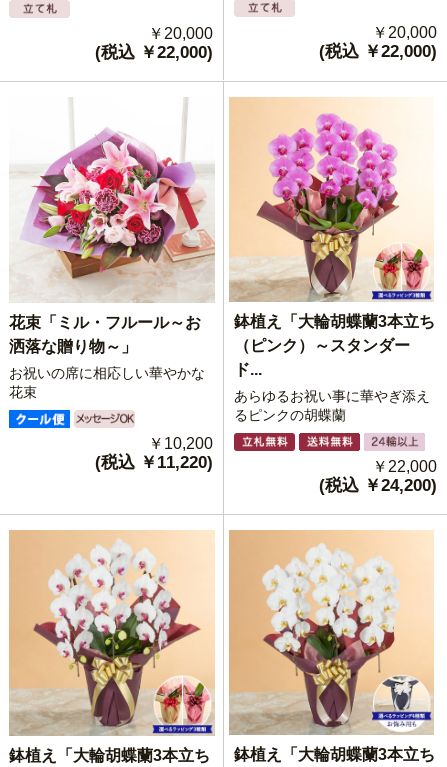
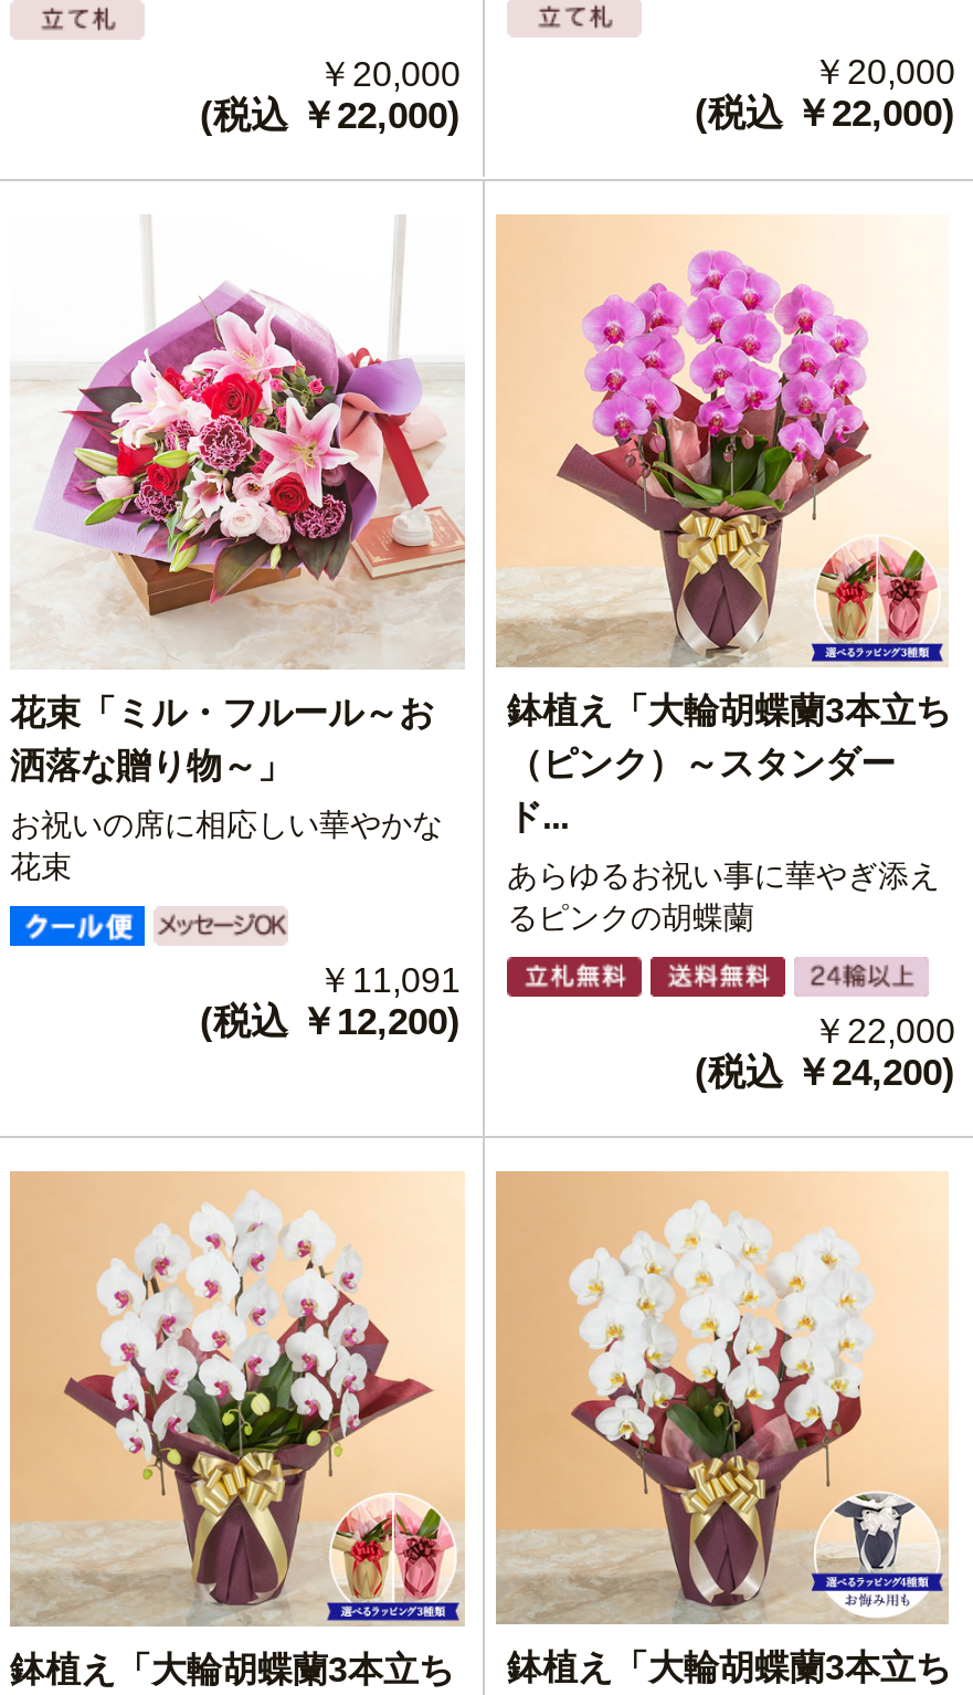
[148,435,213,452] ￥10,200 -> [317,961,461,998] ￥11,091
[95,453,213,472] (税込 ￥11,220) -> [200,1001,461,1043] (税込 ￥12,200)

